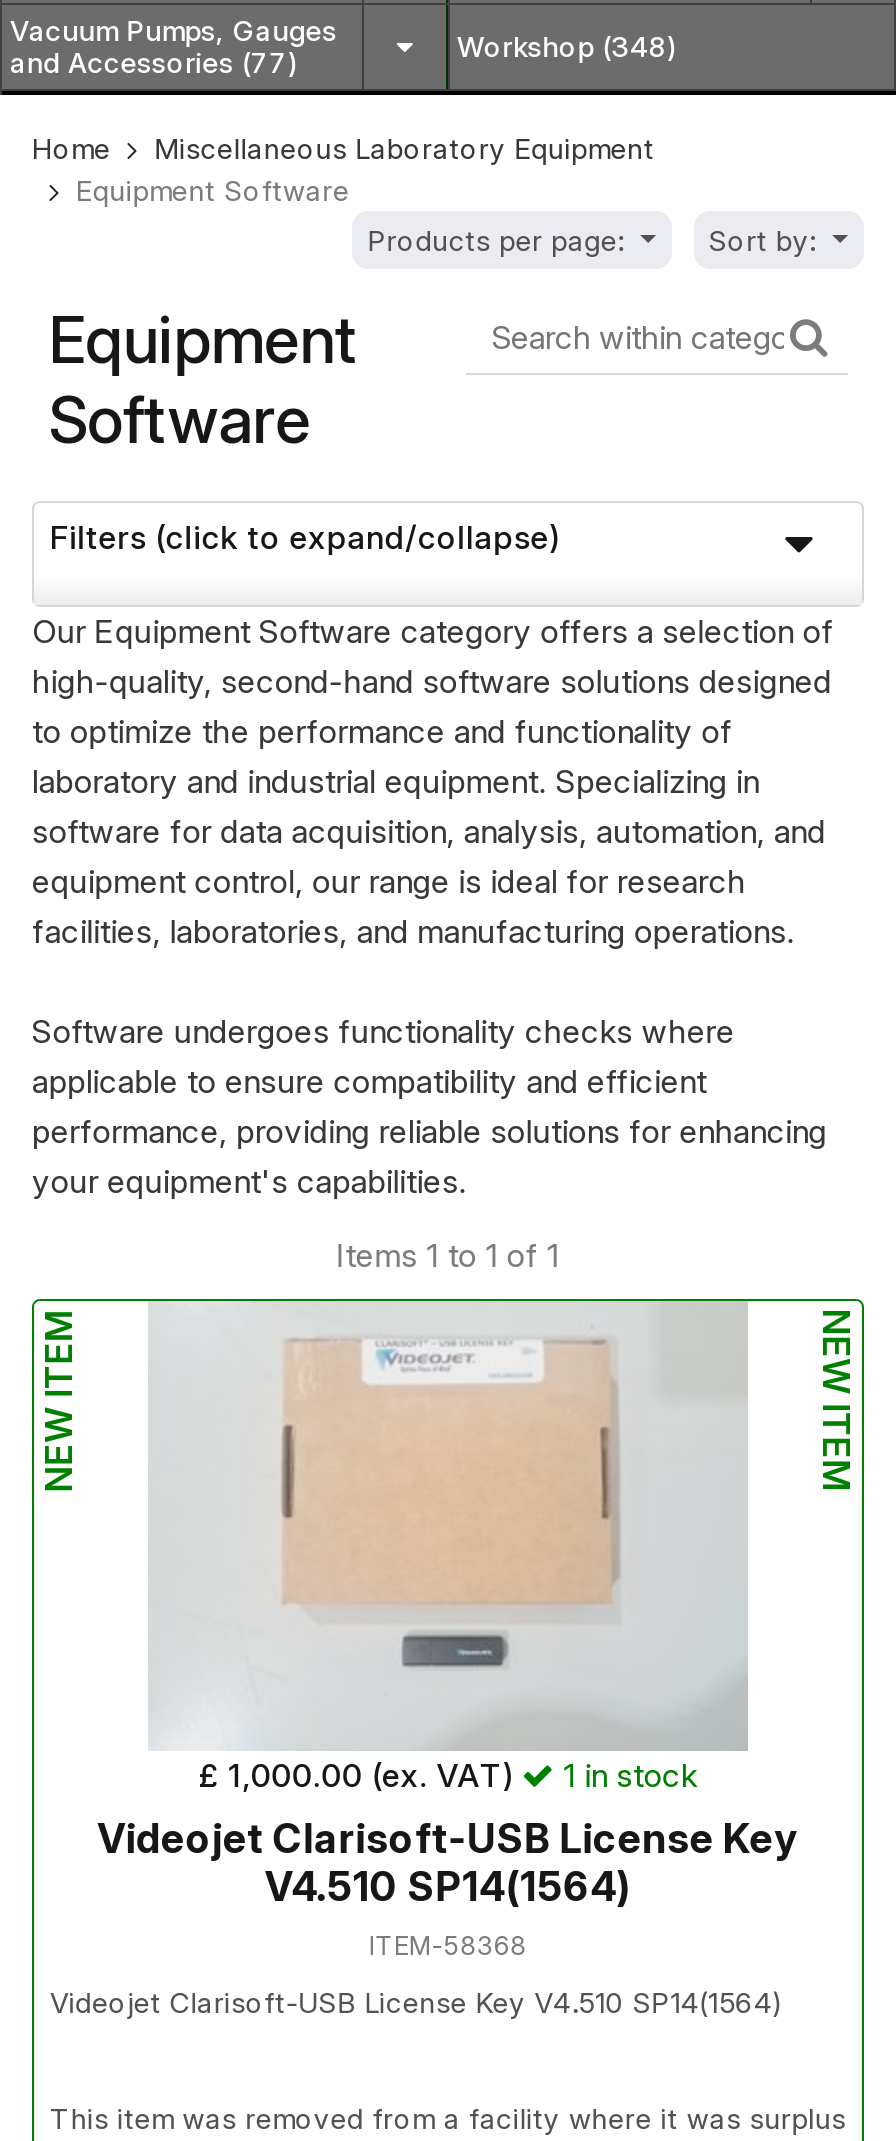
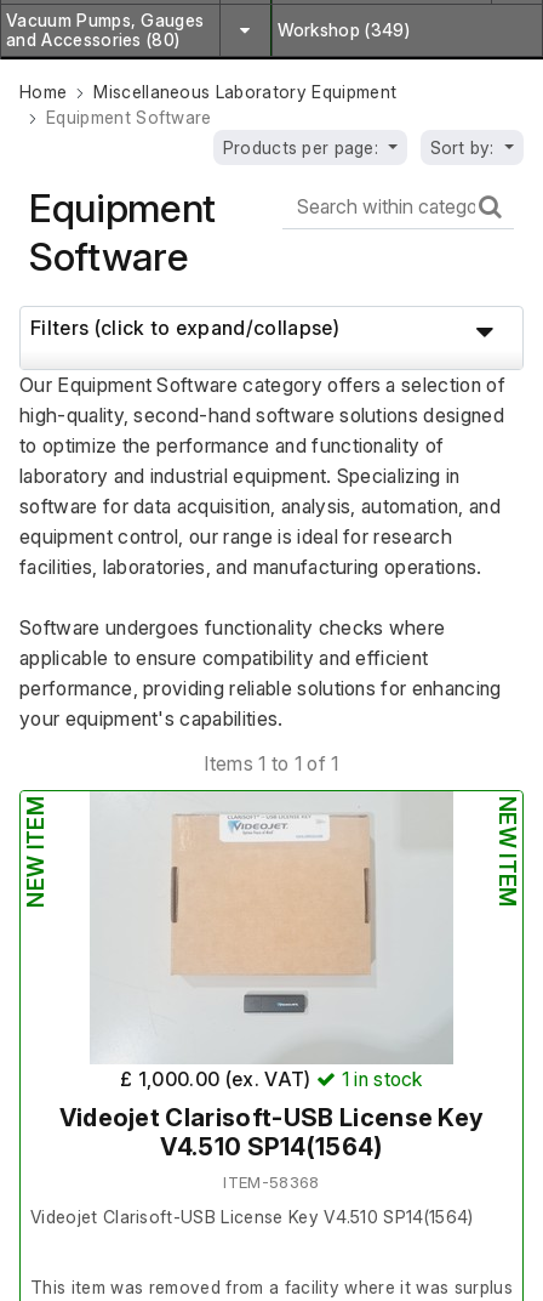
[457,29,676,63] Workshop (348) -> [277,19,410,40] Workshop (349)
[10,45,297,79] and Accessories (77) -> [6,29,180,50] and Accessories (80)

